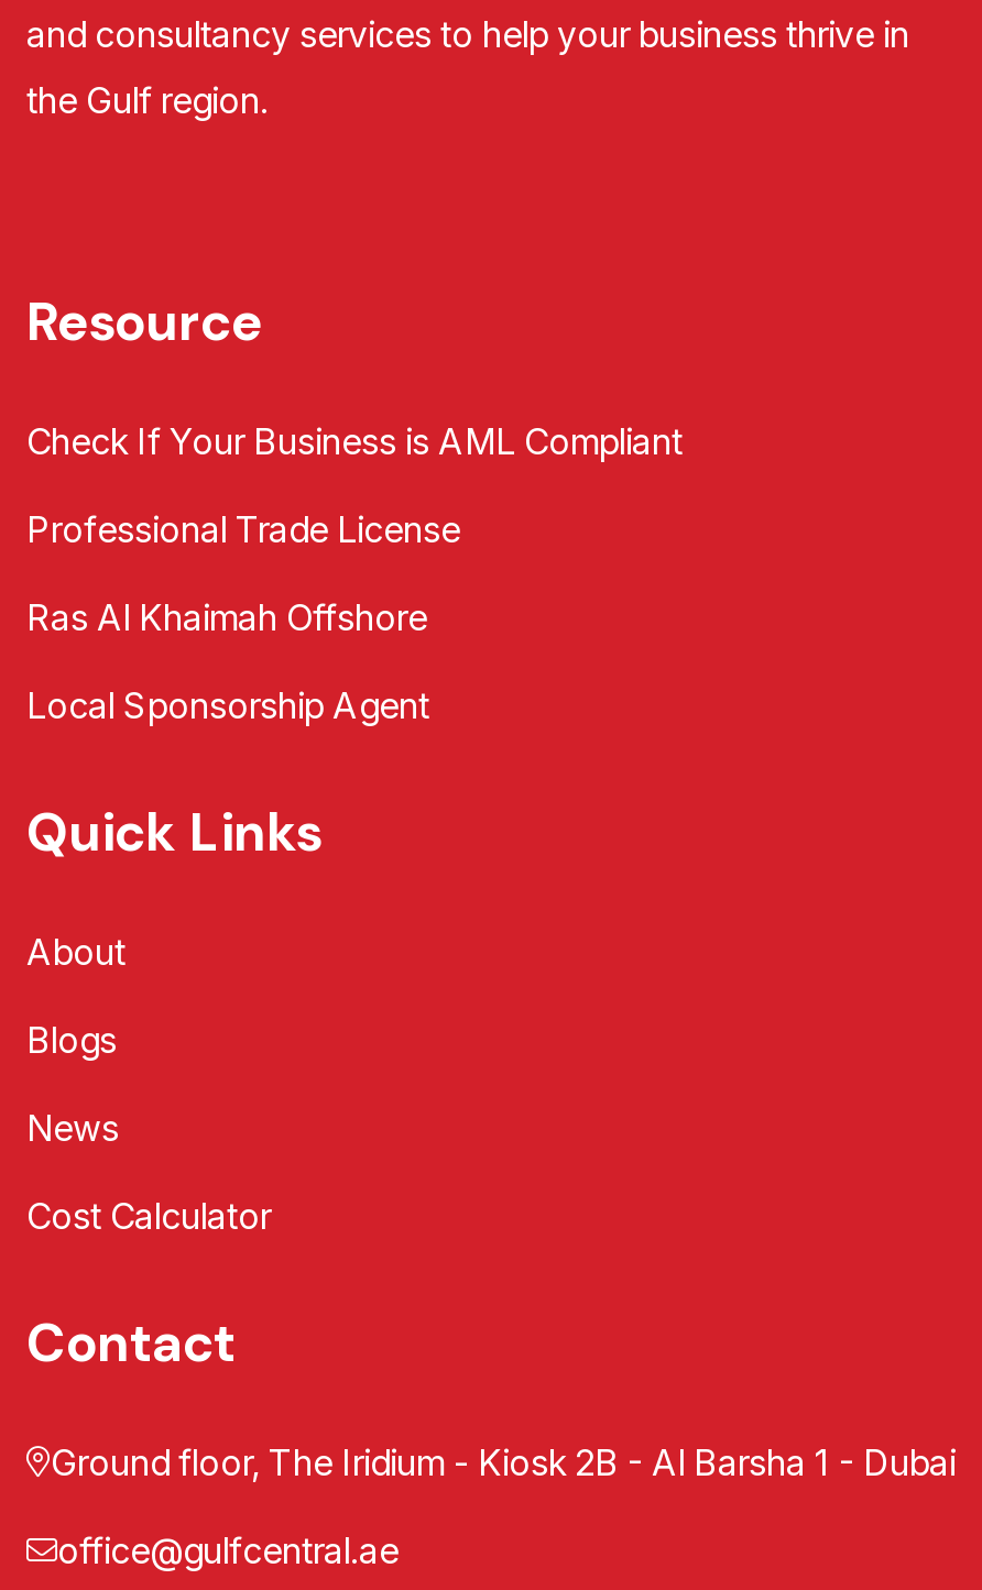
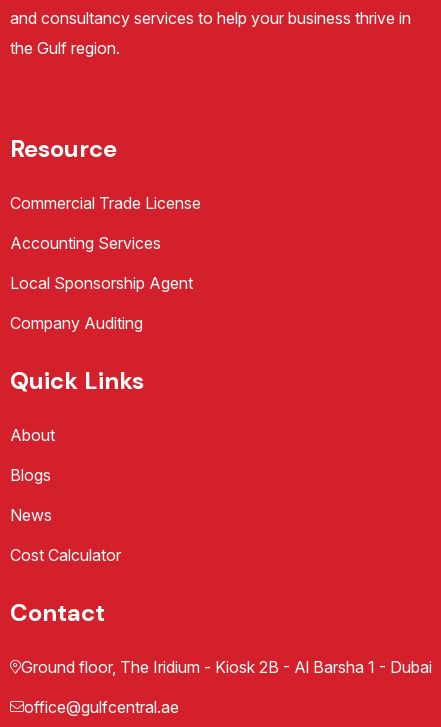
[26,418,683,638] Check If Your Business is AML Compliant | Professional Trade License | Ras Al Khaimah Offshore -> [10,193,201,253] Commercial Trade License | Accounting Services
moved [26,682,429,726] -> [10,273,193,293]: Local Sponsorship Agent
none -> [10,313,143,333] Company Auditing

